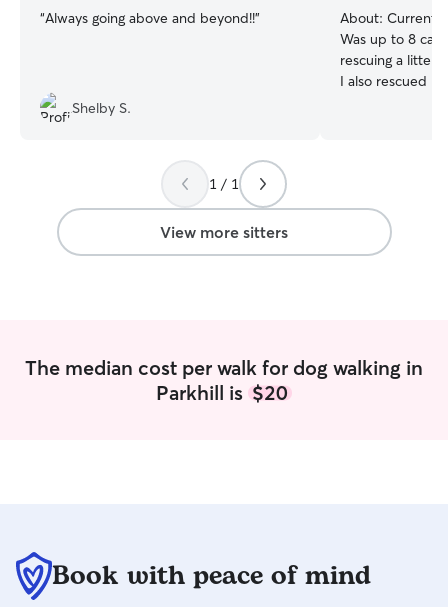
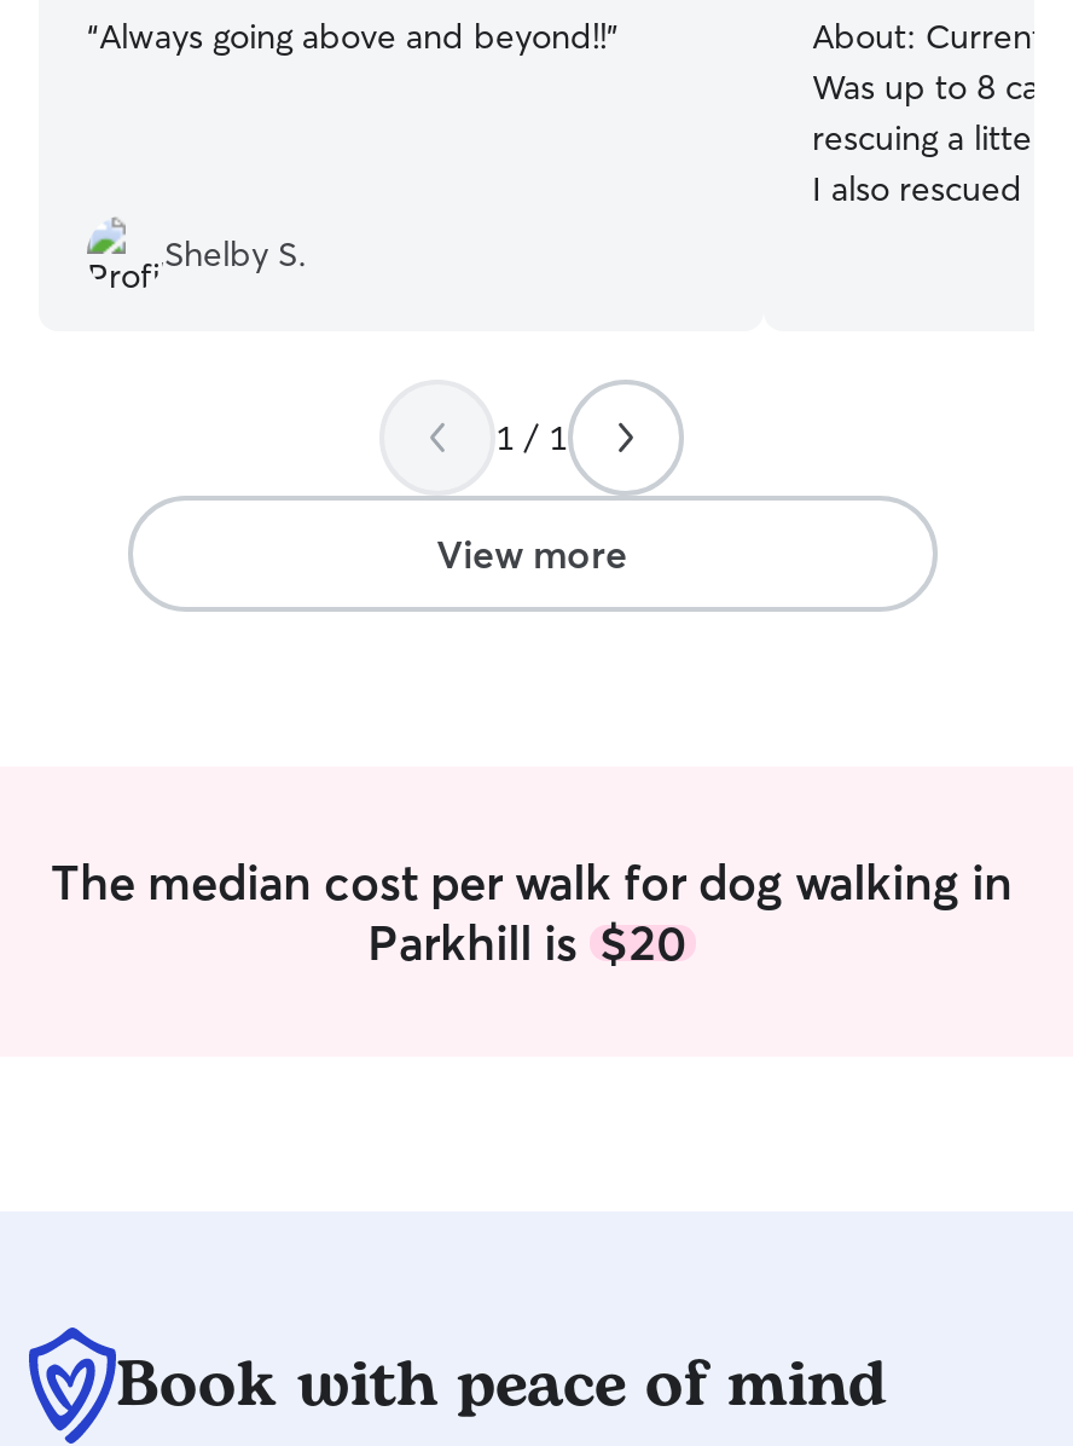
[160,222,288,242] View more sitters -> [436,530,627,578] View more

